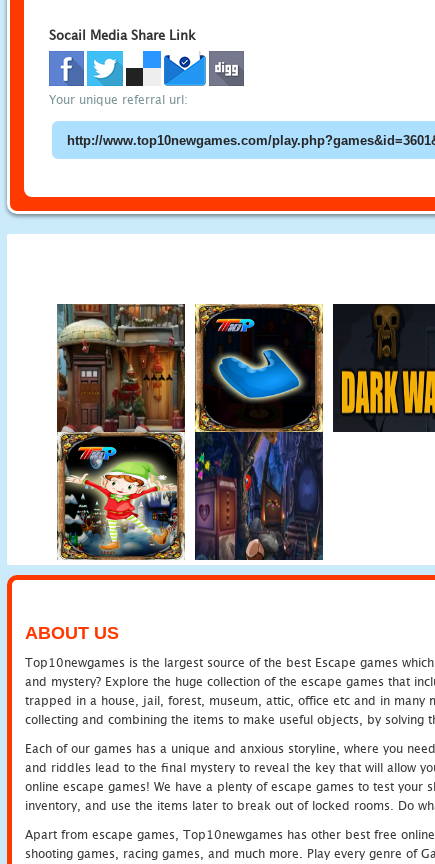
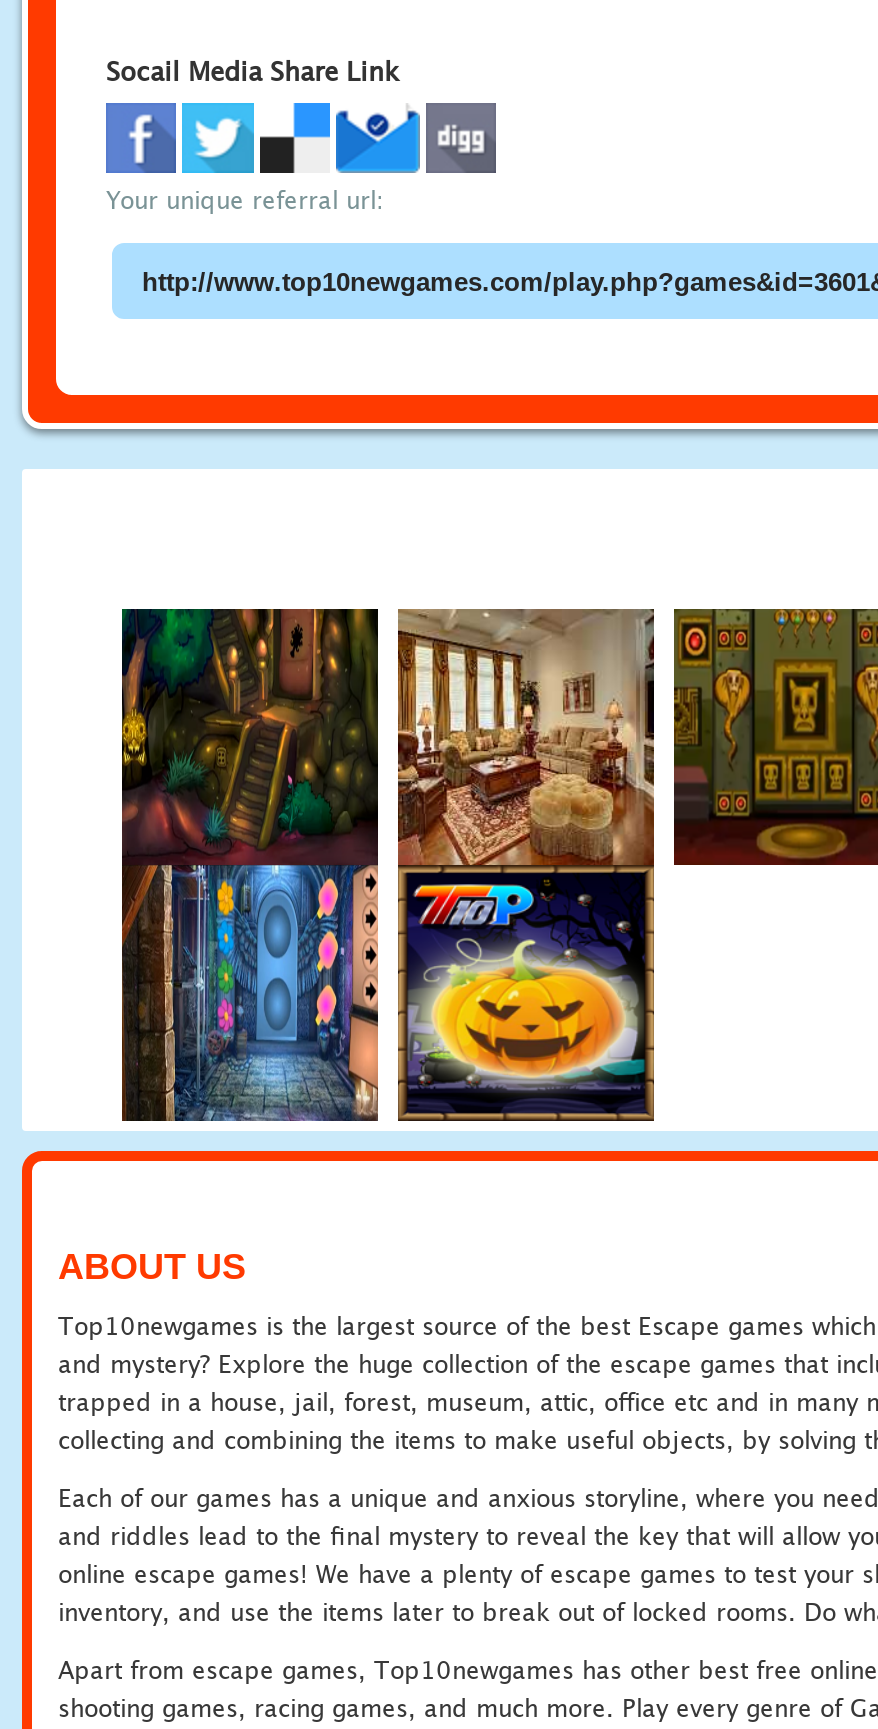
[56,303,186,561] [image] -> [120,607,380,1123] [image]
[194,304,324,560] [image] -> [396,607,656,1121] [image]
[333,303,432,432] [image] -> [674,607,872,865] [image]

